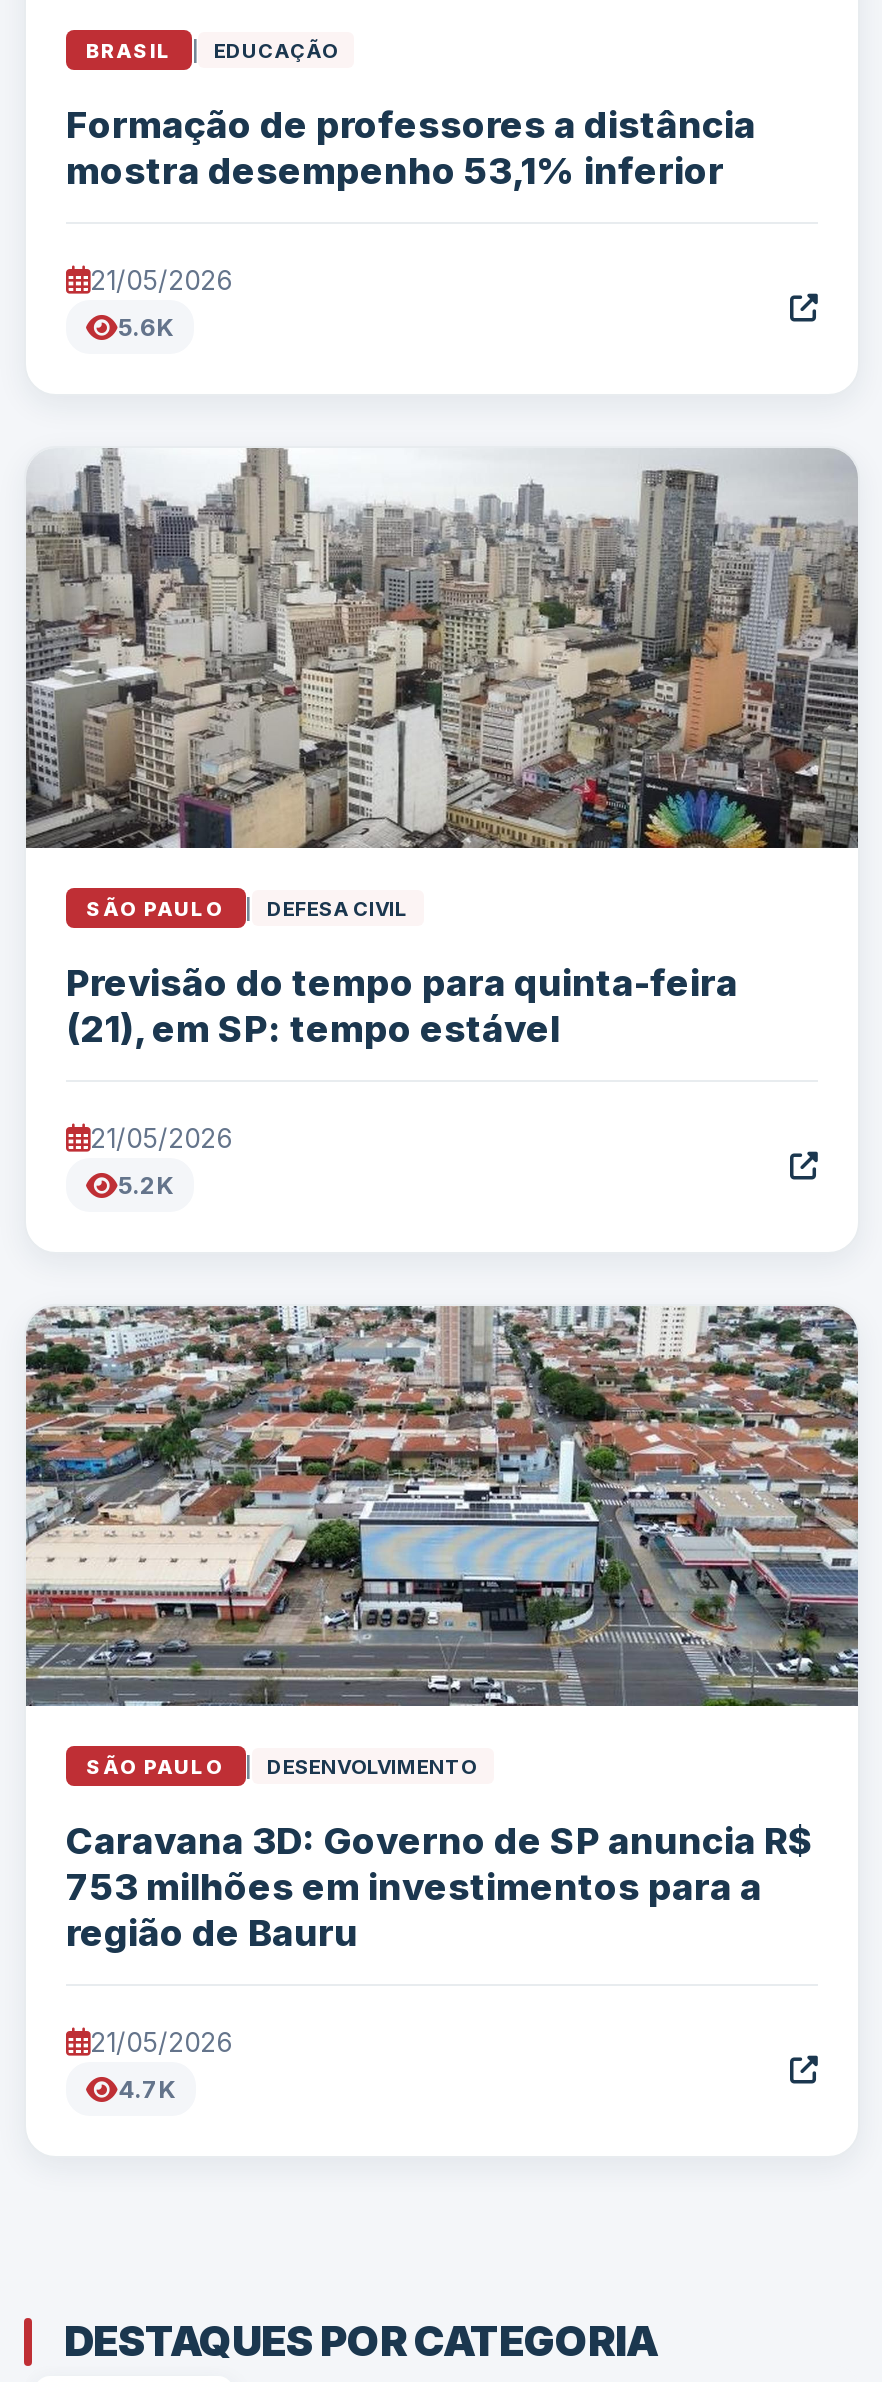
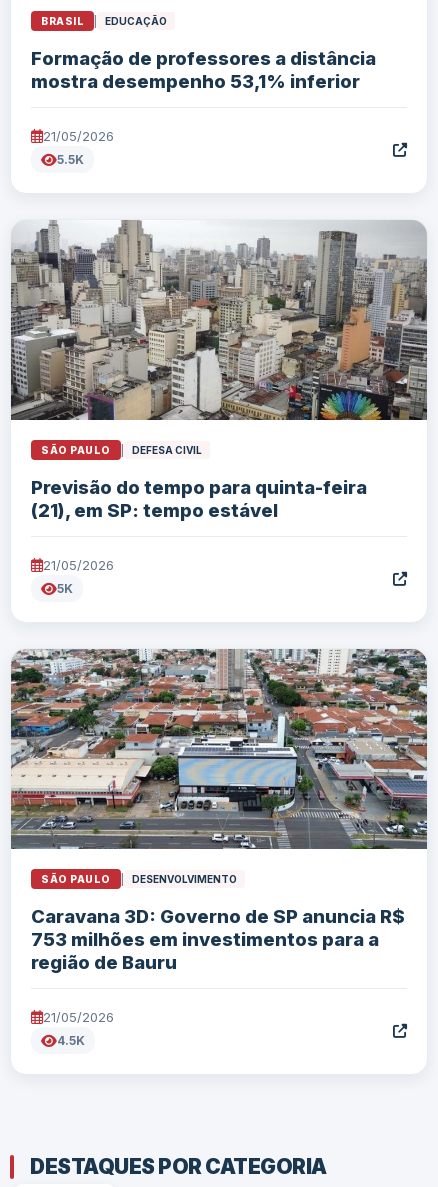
[118,312,174,342] 5.6K -> [57,152,84,167] 5.5K
[118,1170,174,1200] 5.2K -> [57,581,73,596] 5K
[118,2074,176,2104] 4.7K -> [57,1033,85,1048] 4.5K

